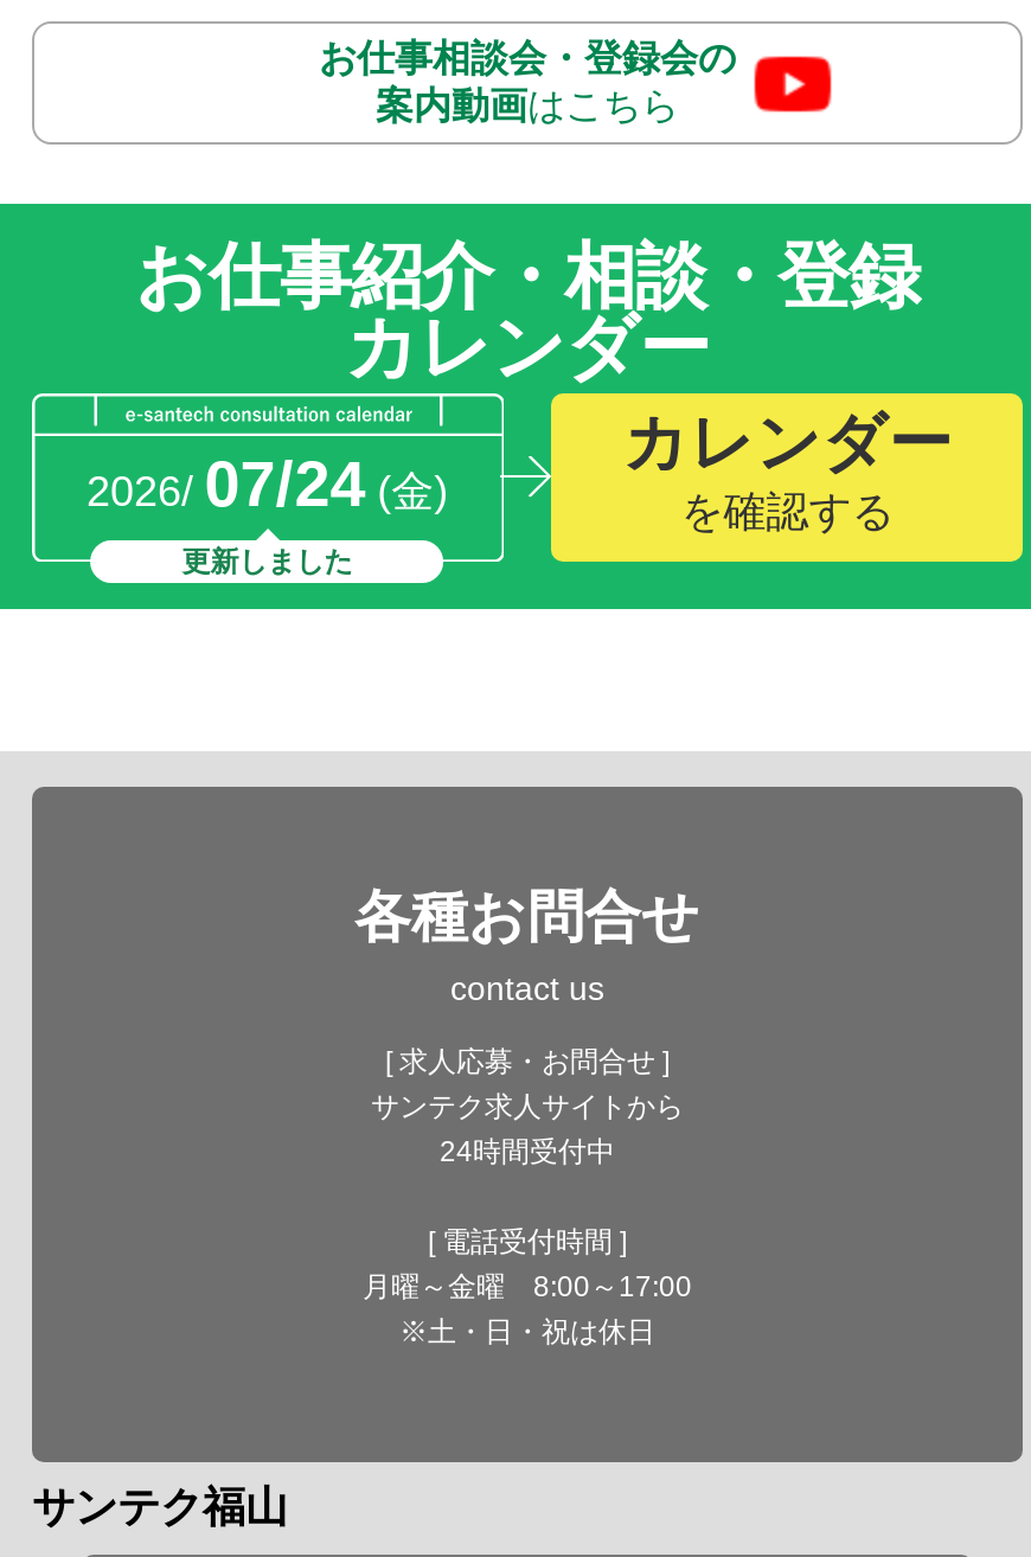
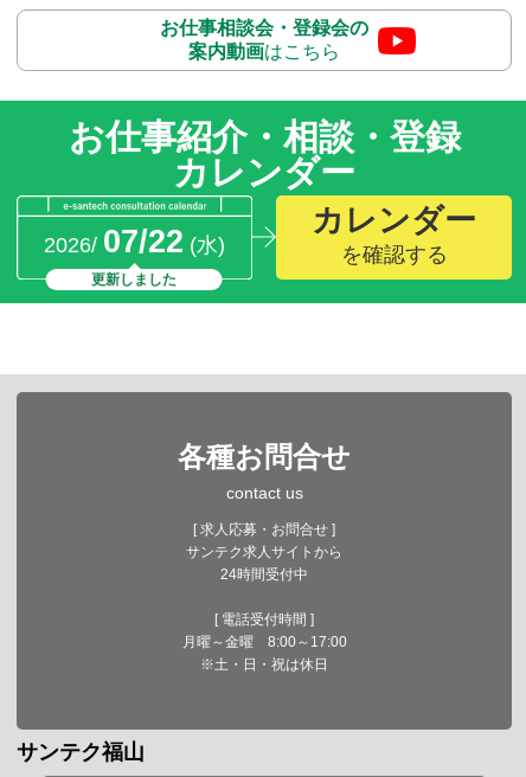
[87,448,448,519] 2026/ 07/24 (金) -> [44,223,225,258] 2026/ 07/22 (水)

